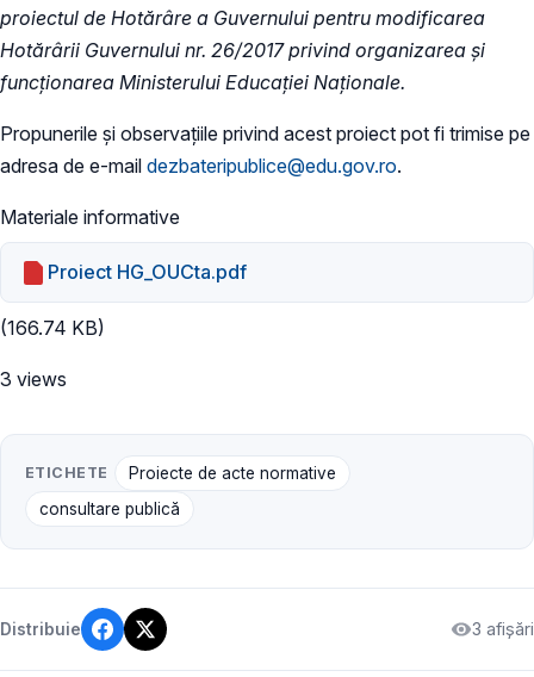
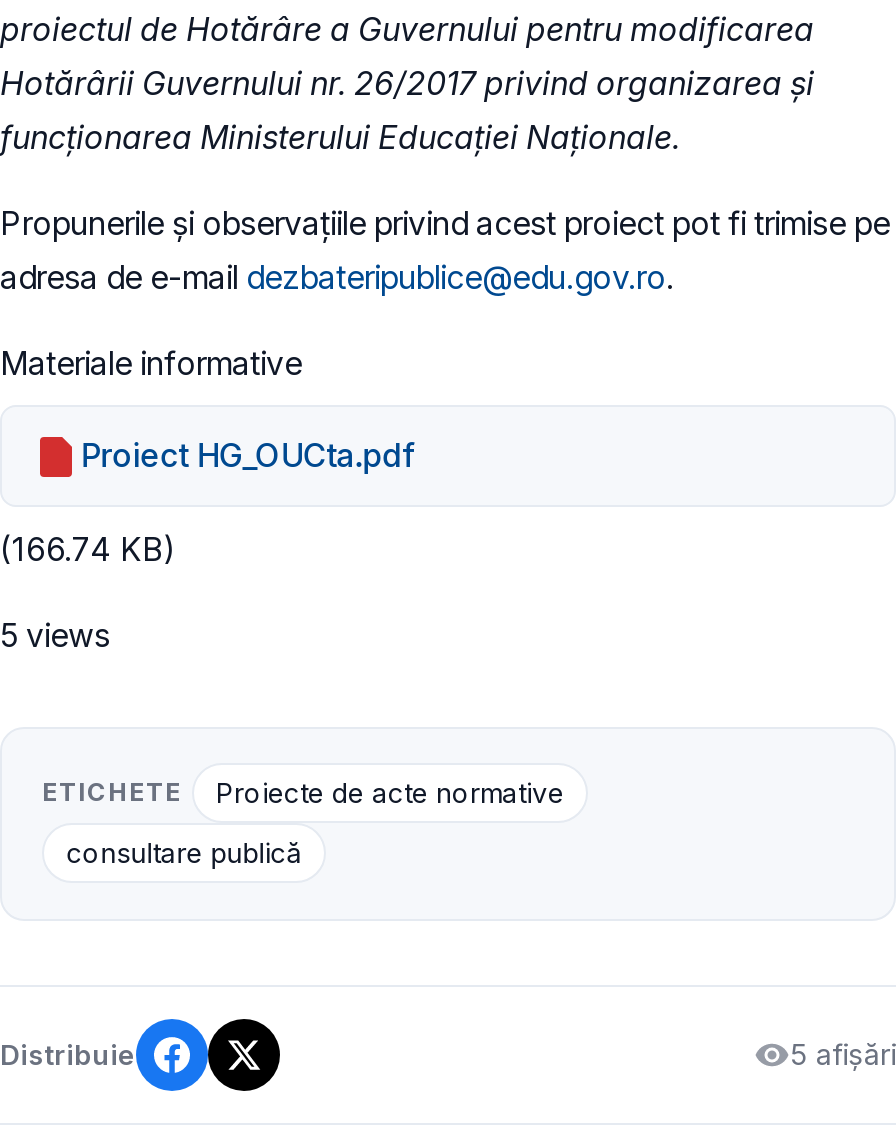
[0,367,67,390] 3 views -> [0,614,110,654] 5 views
[472,619,534,639] 3 afișări -> [790,1037,896,1071] 5 afișări

